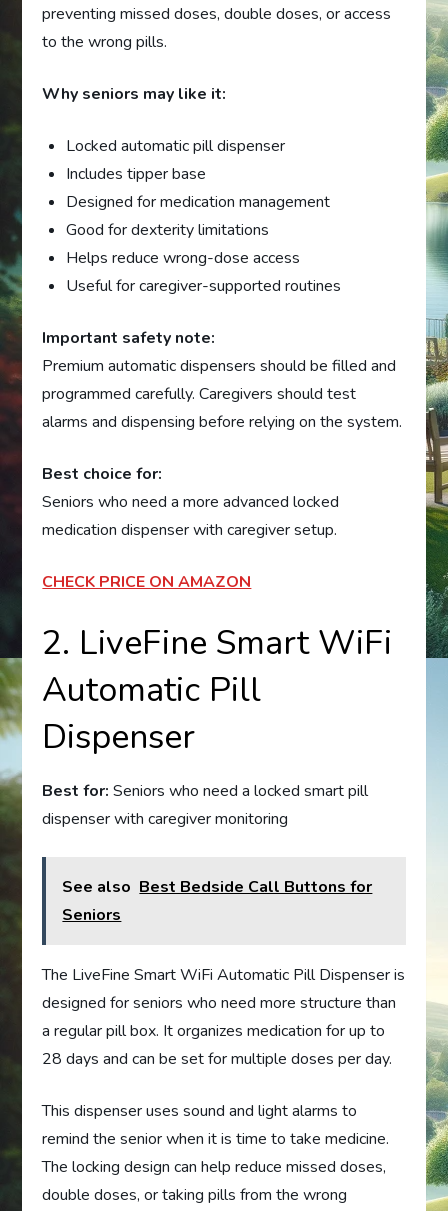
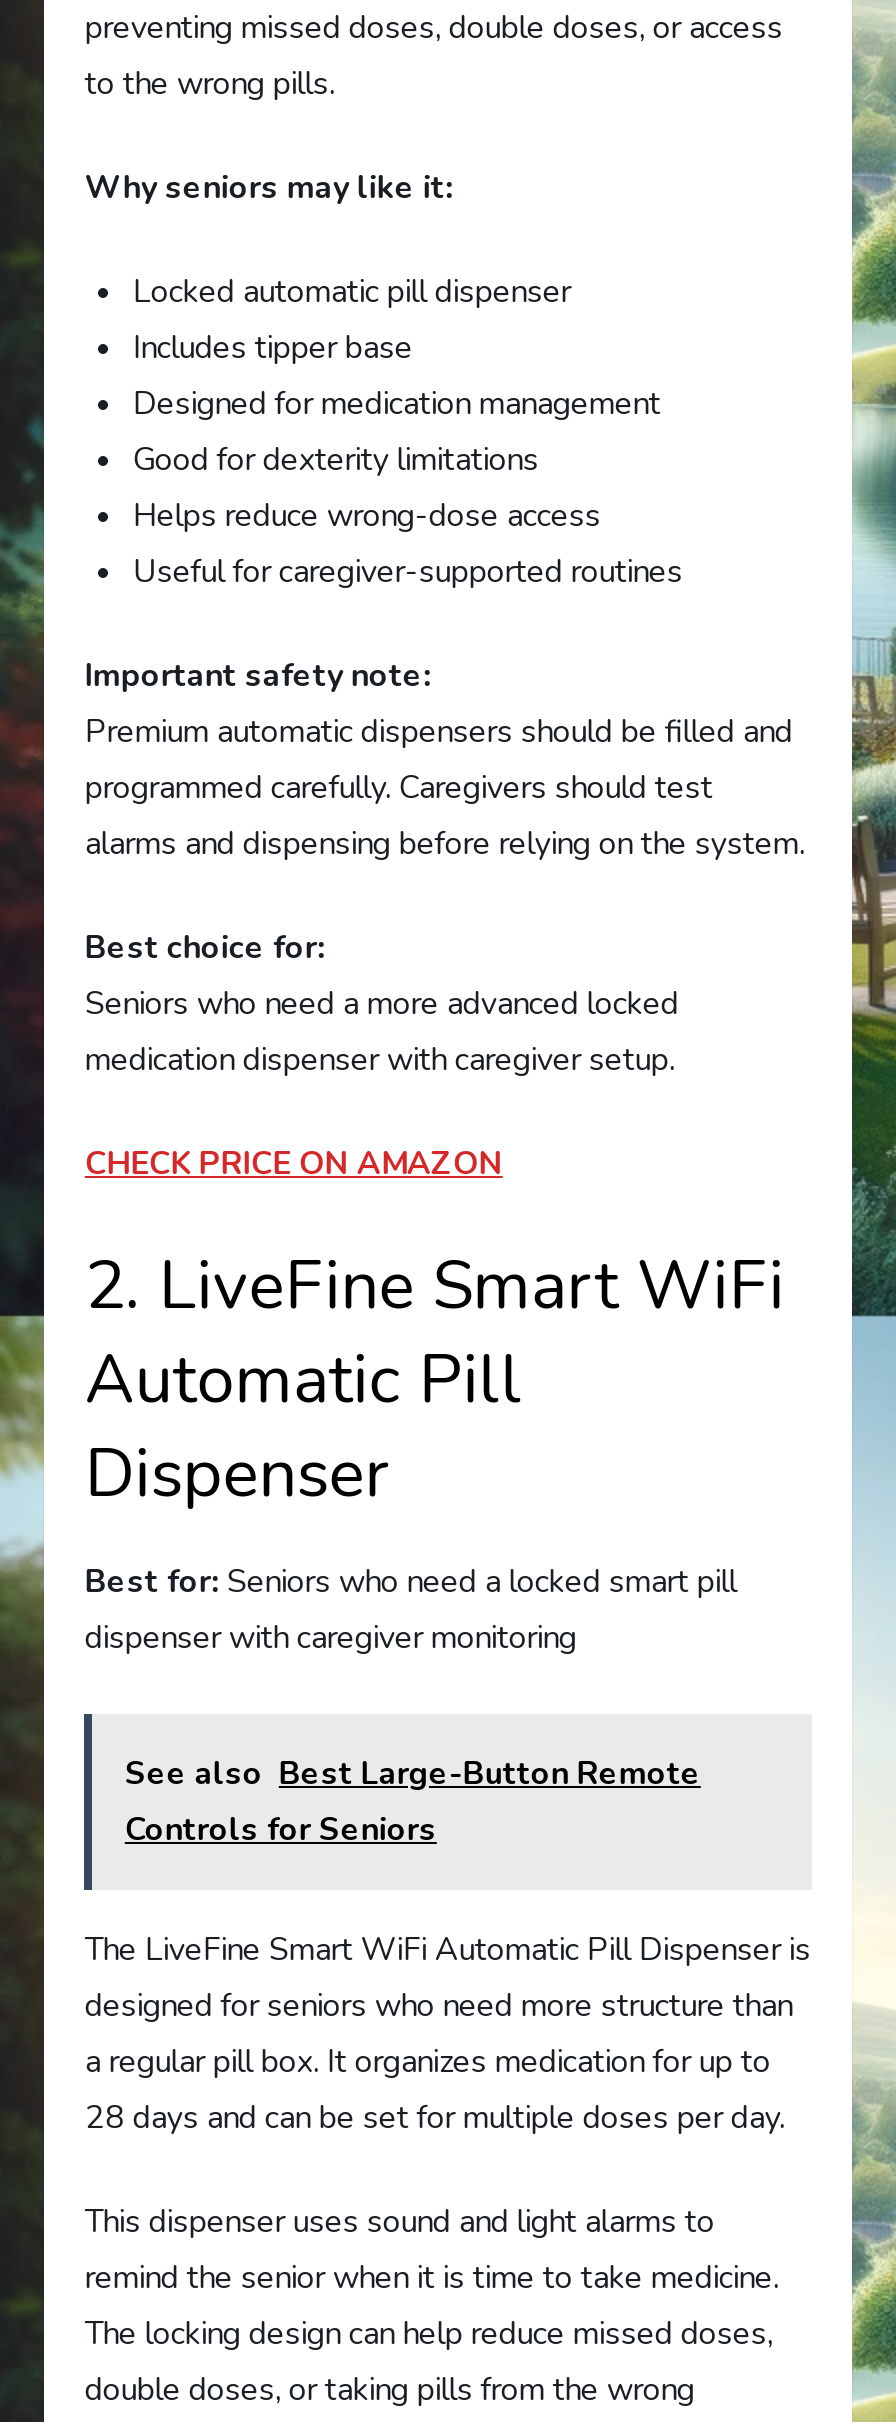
[62,876,372,926] See also Best Bedside Call Buttons for | Seniors -> [125,1752,701,1852] See also Best Large-Button Remote | Controls for Seniors

